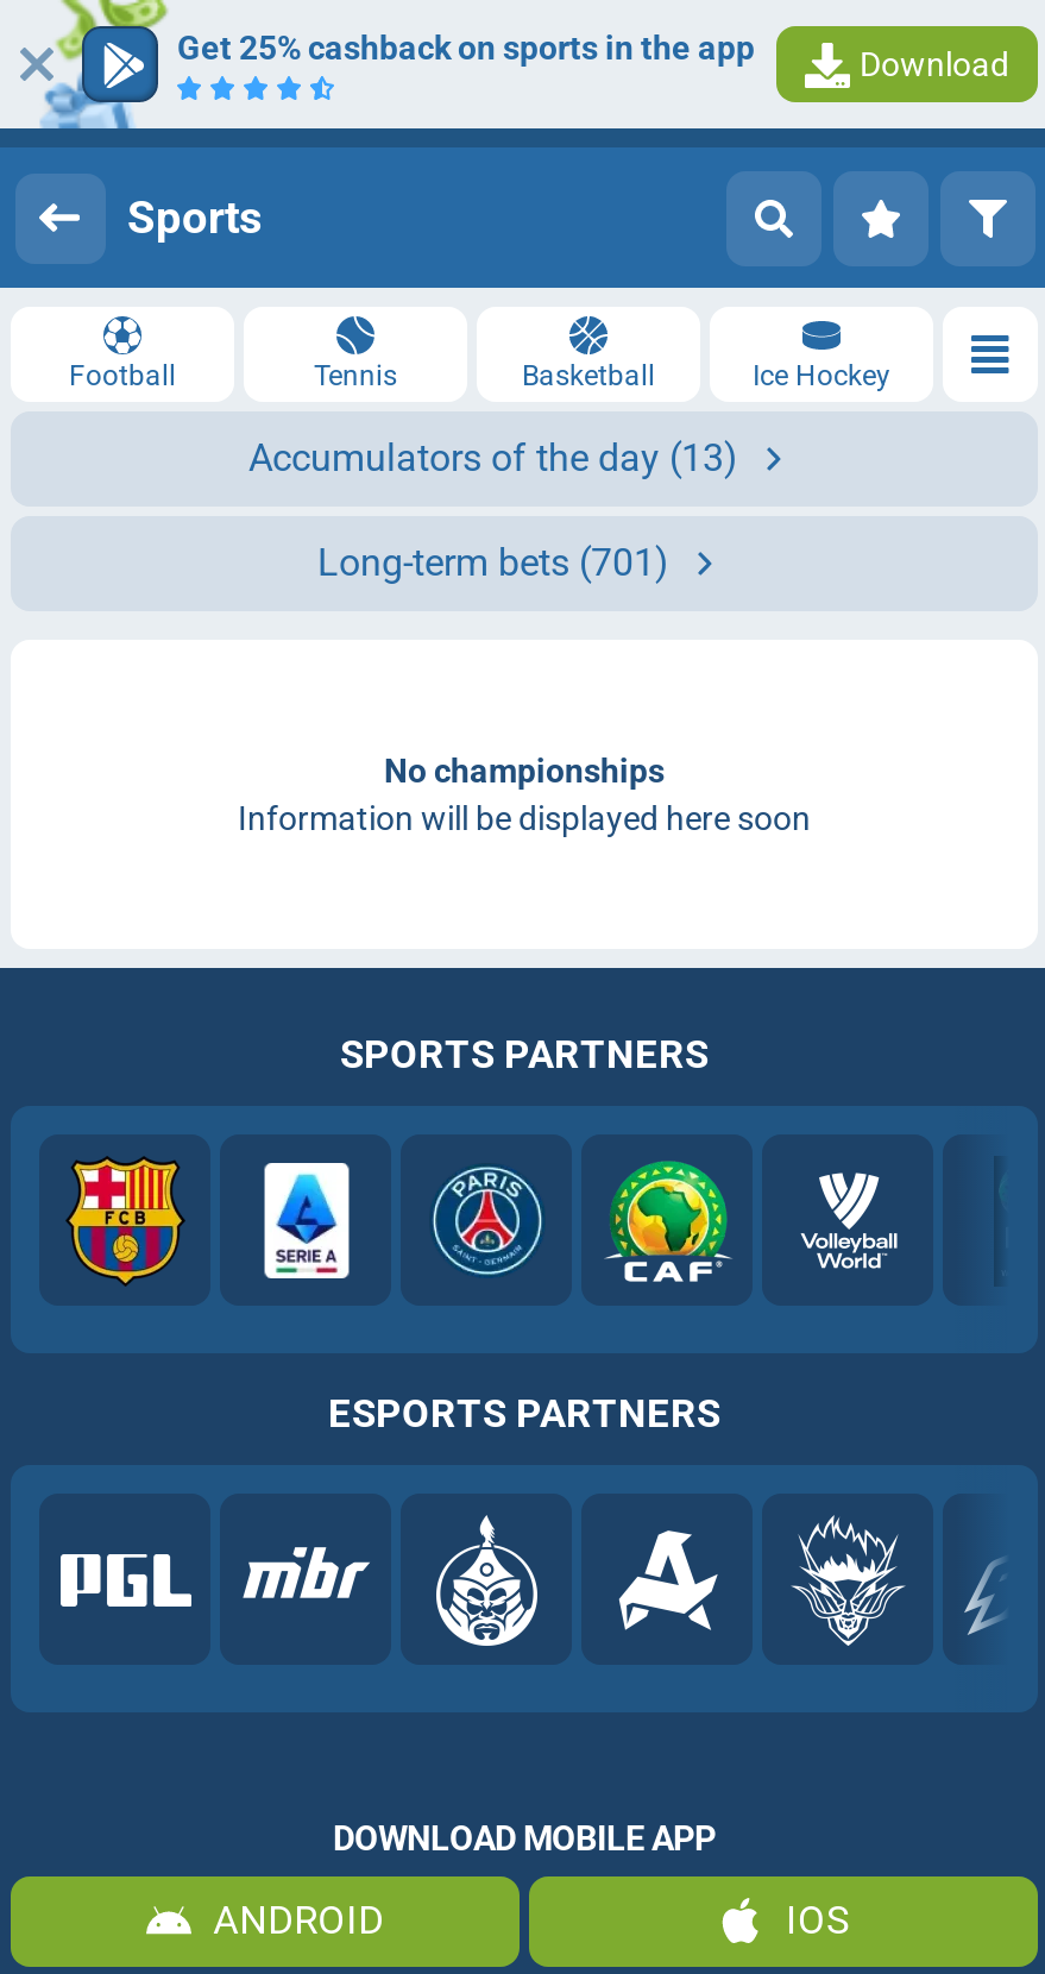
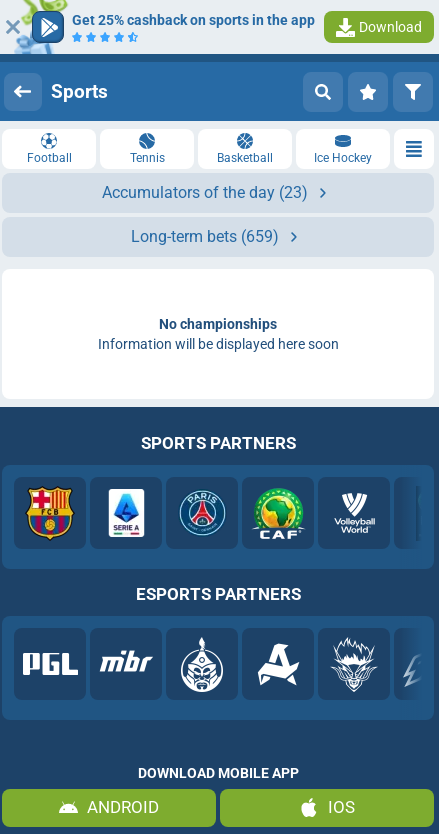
[248,435,738,480] Accumulators of the day (13) -> [102,183,308,202] Accumulators of the day (23)
[317,540,669,585] Long-term bets (701) -> [131,227,279,246] Long-term bets (659)

